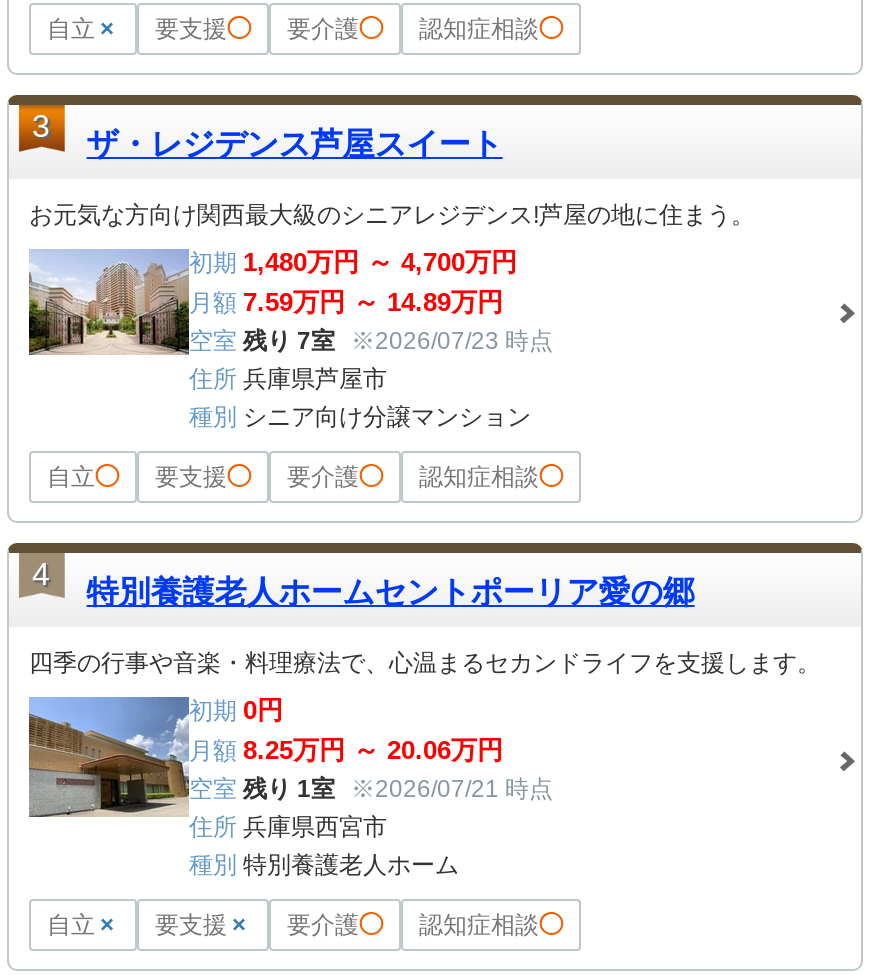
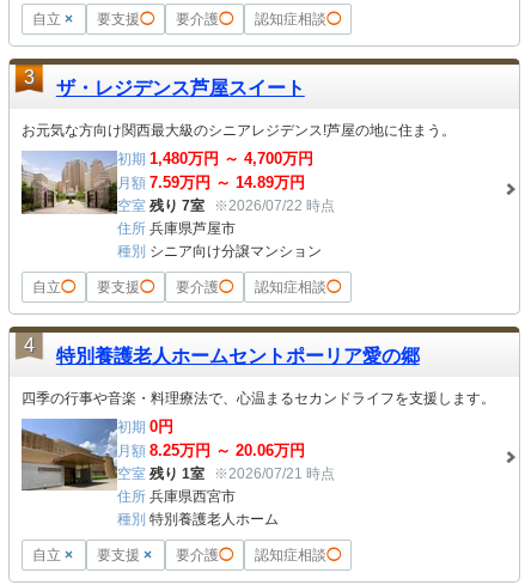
[189,326,553,354] 空室 残り 7室 ※2026/07/23 時点 -> [117,197,335,214] 空室 残り 7室 ※2026/07/22 時点

